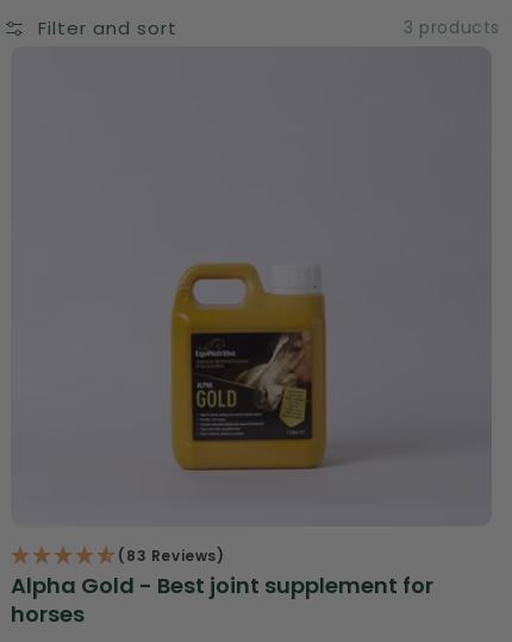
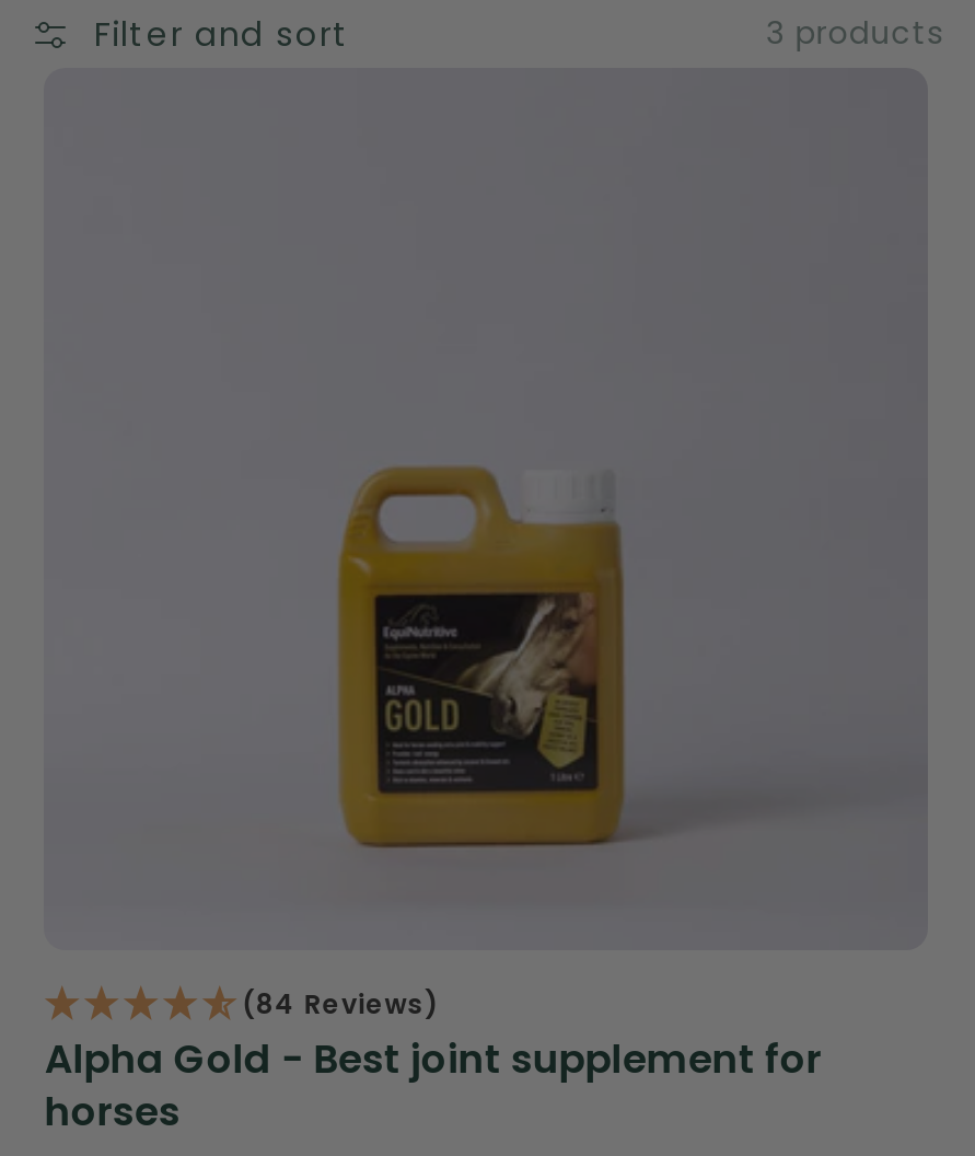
[118,546,225,566] (83 Reviews) -> [242,985,439,1023] (84 Reviews)

